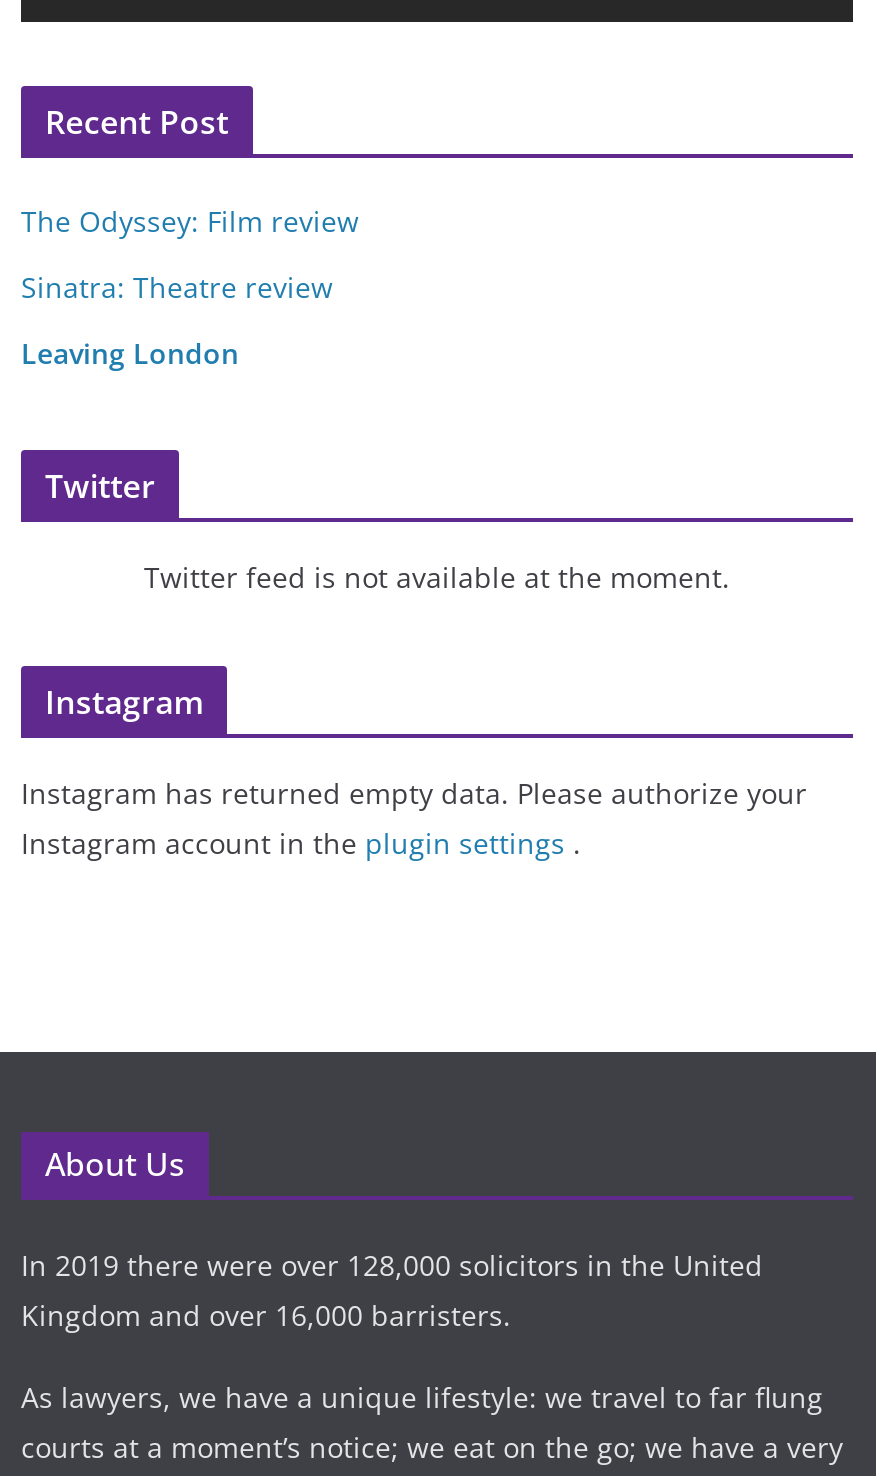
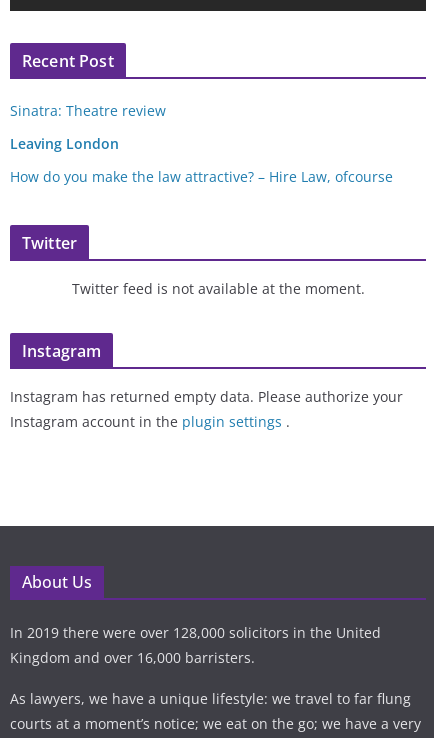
[21,203,359,241] The Odyssey: Film review -> none
moved [21,269,333,373] -> [10,101,166,153]: Sinatra: Theatre review | Leaving London
none -> [10,167,393,186] How do you make the law attractive? – Hire Law, ofcourse

